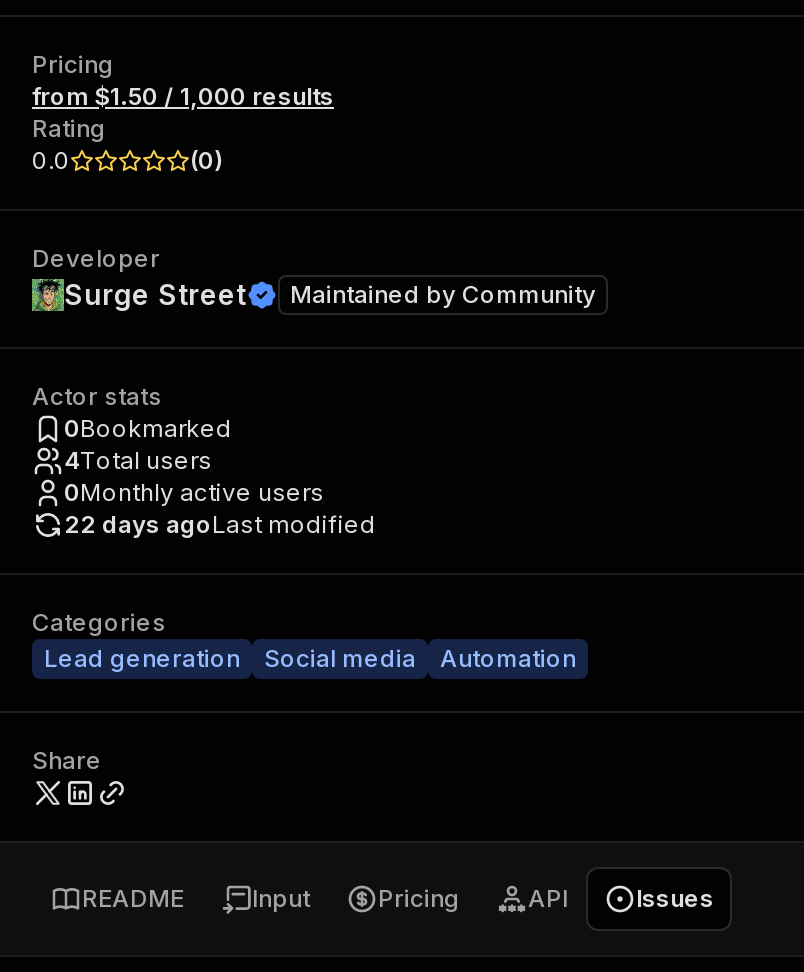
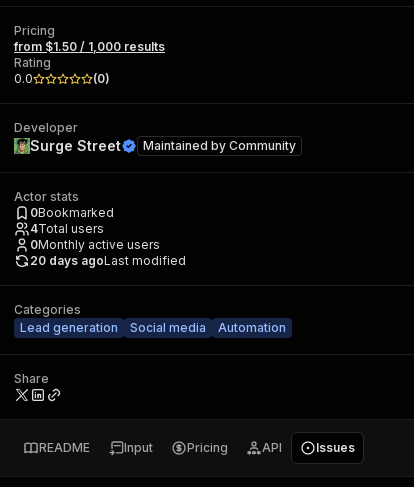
[64,509,376,539] 22 days agoLast modified -> [30,253,186,268] 20 days agoLast modified

